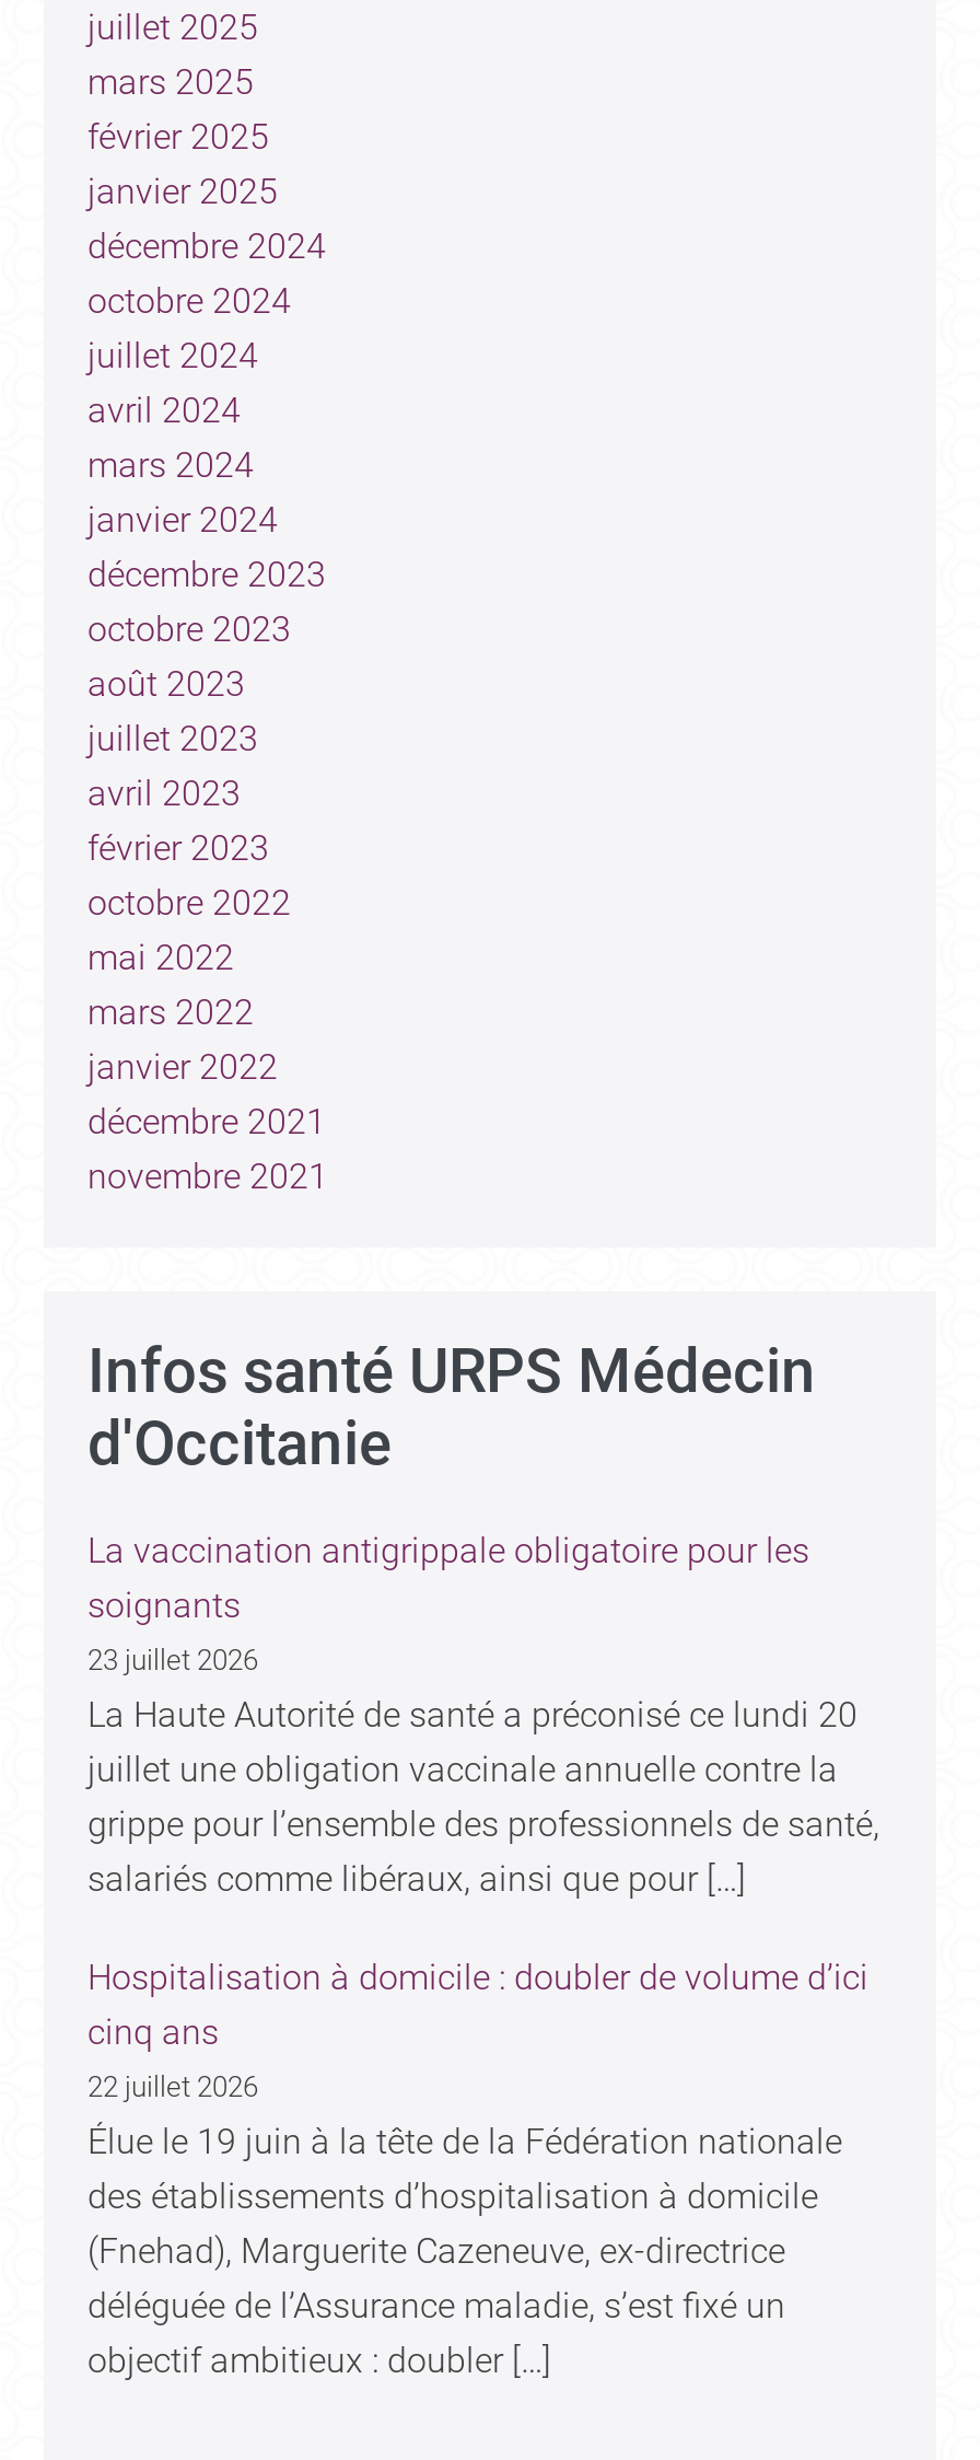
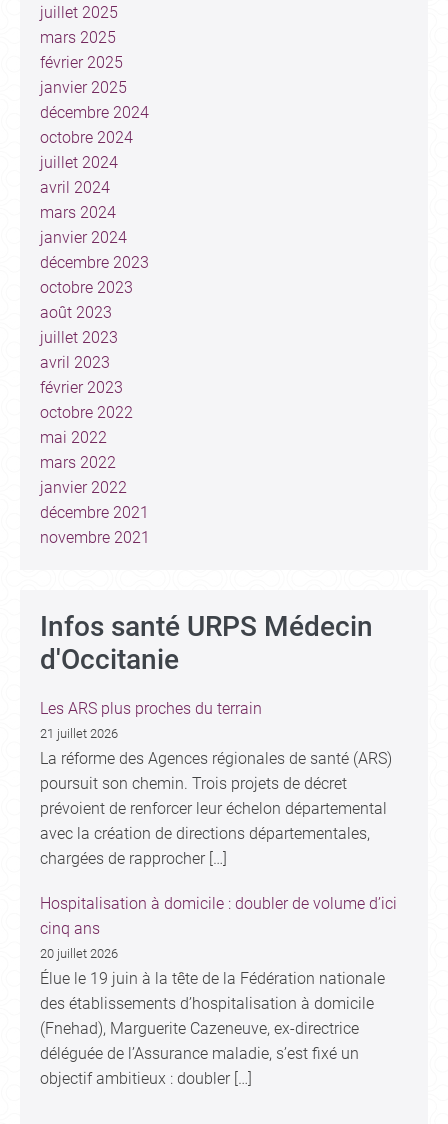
[87,1530,879,1900] La vaccination antigrippale obligatoire pour les | soignants | 23 juillet 2026 | La Haute Autorité de santé a préconisé ce lundi 20 | juillet une obligation vaccinale annuelle contre la | grippe pour l’ensemble des professionnels de santé, | salariés comme libéraux, ainsi que pour […] -> [40,699,392,868] Les ARS plus proches du terrain | 21 juillet 2026 | La réforme des Agences régionales de santé (ARS) | poursuit son chemin. Trois projets de décret | prévoient de renforcer leur échelon départemental | avec la création de directions départementales, | chargées de rapprocher […]
[87,2071,258,2104] 22 juillet 2026 -> [40,946,118,961] 20 juillet 2026

